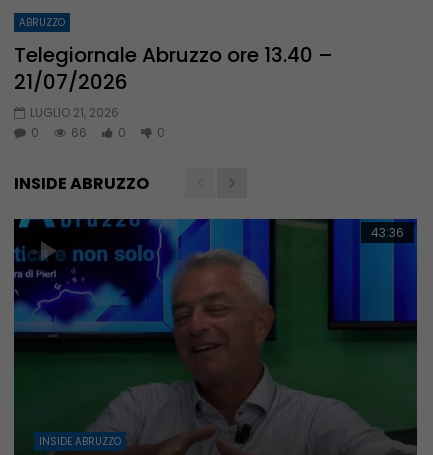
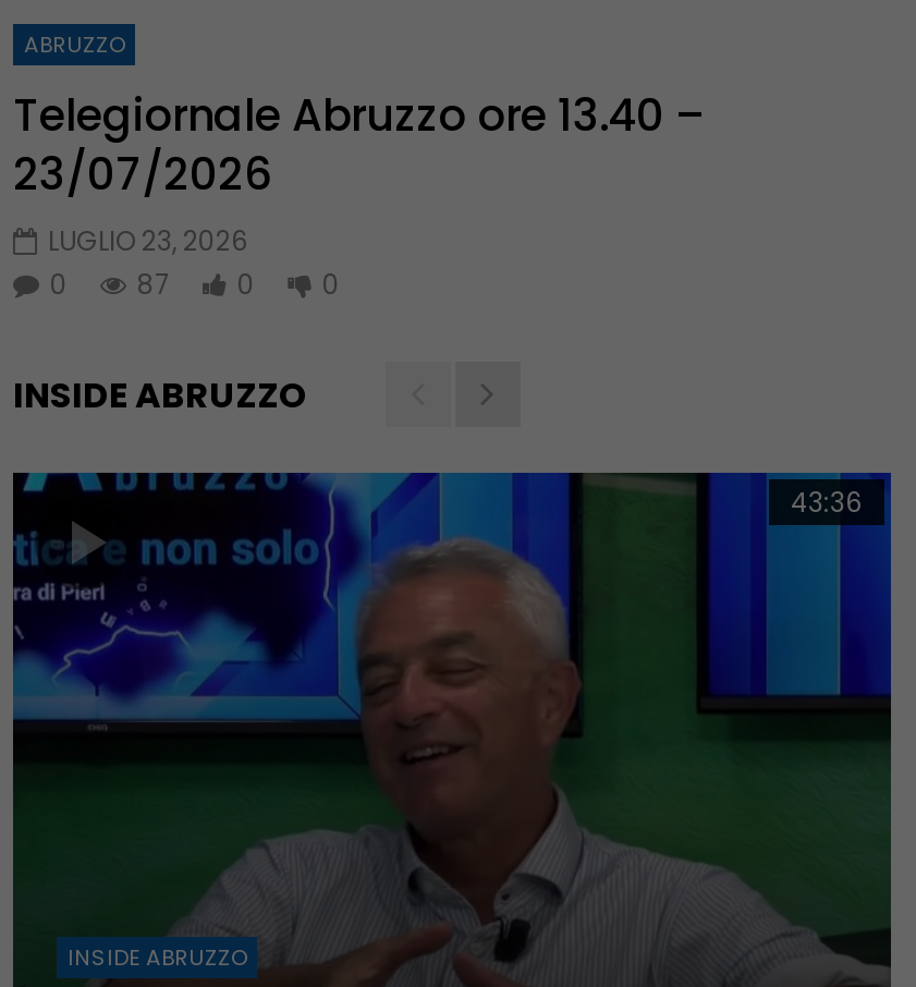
[14,68,128,96] 21/07/2026 -> [13,144,272,205] 23/07/2026
[30,104,119,121] LUGLIO 21, 2026 -> [48,222,248,259] LUGLIO 23, 2026
[31,124,165,141] 0 66 0 0 -> [50,266,340,303] 0 87 0 0

